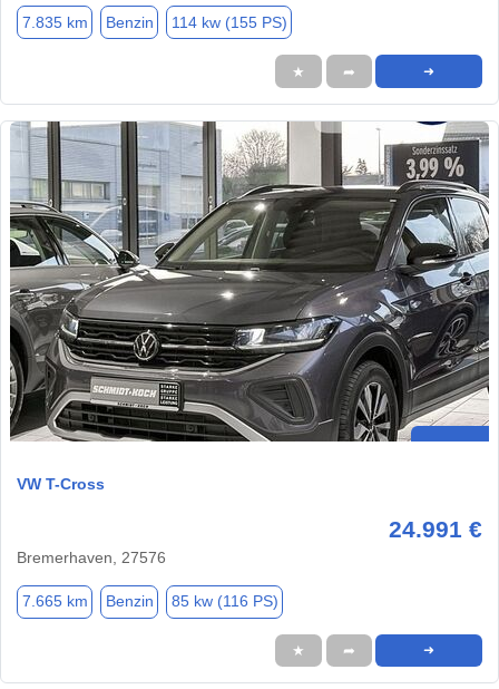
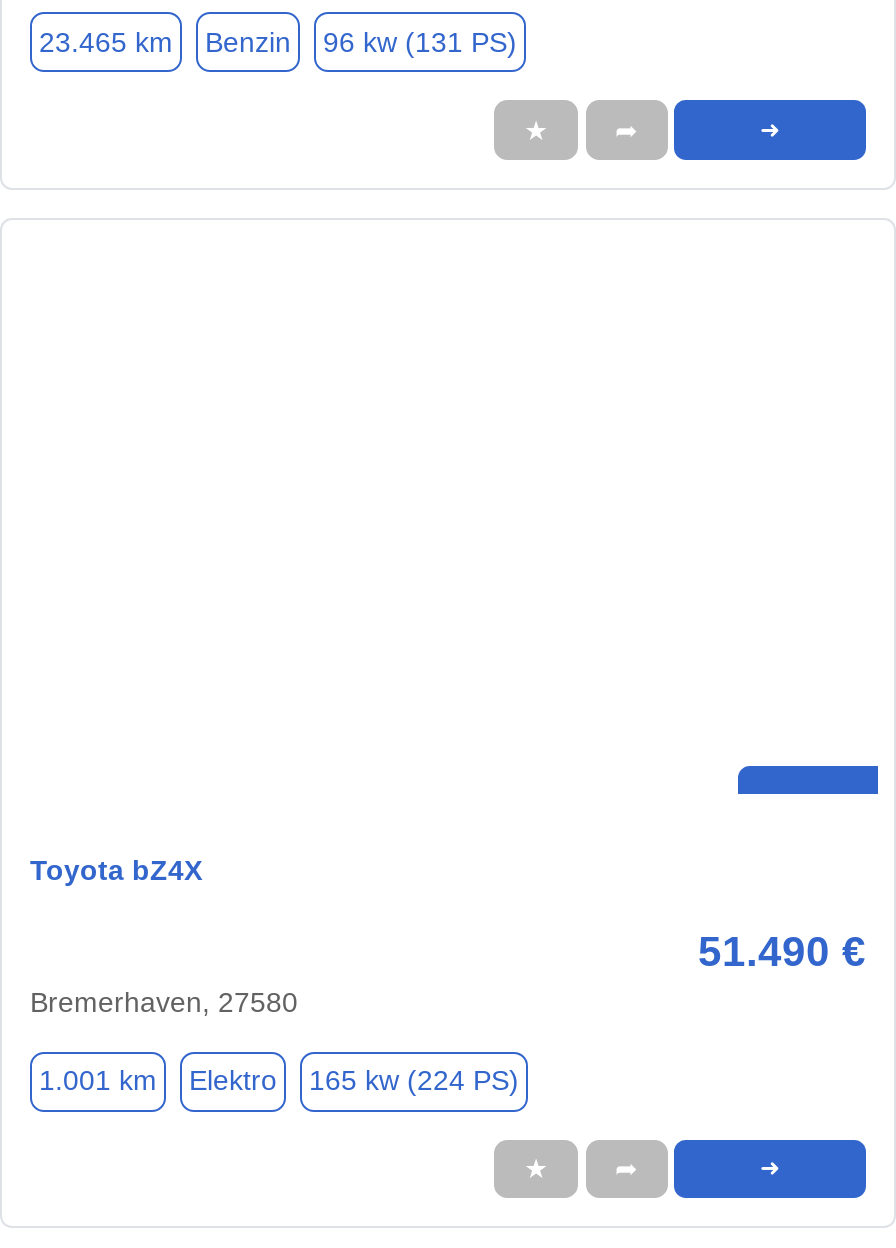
[22,13,87,31] 7.835 km -> [39,26,173,58] 23.465 km
[171,13,287,31] 114 kw (155 PS) -> [323,26,517,58] 96 kw (131 PS)
[9,120,490,443] [image] -> none
[17,475,105,493] VW T-Cross -> [30,854,202,886] Toyota bZ4X
[17,516,482,566] 24.991 € | Bremerhaven, 27576 -> [30,928,866,1018] 51.490 € | Bremerhaven, 27580
[22,593,278,610] 7.665 km | Benzin | 85 kw (116 PS) -> [39,1065,519,1097] 1.001 km | Elektro | 165 kw (224 PS)

